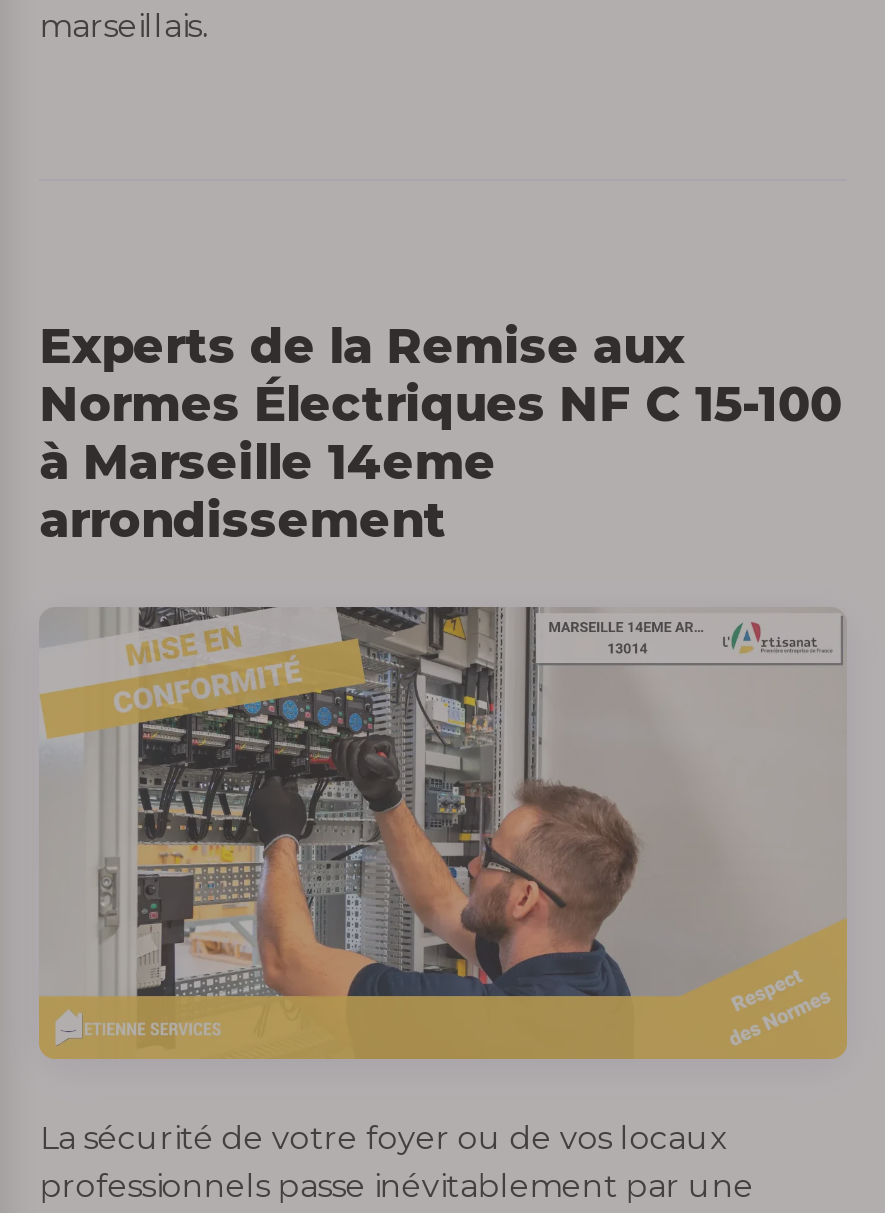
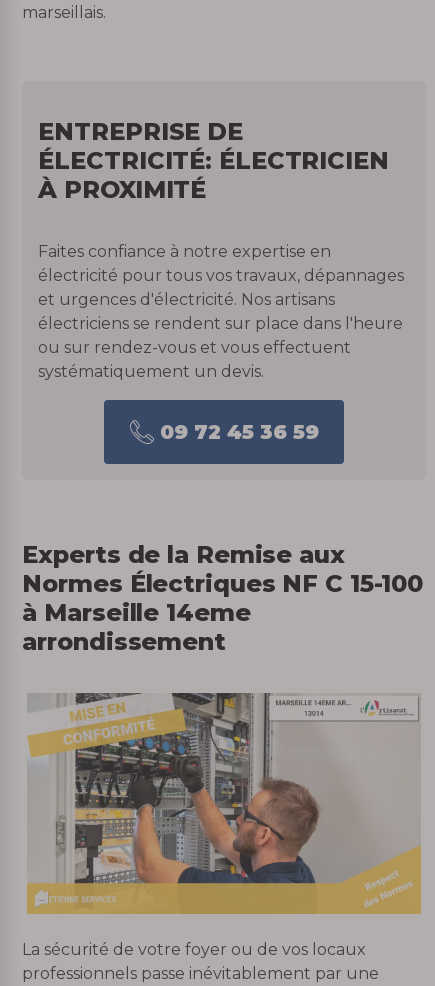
none -> [38,117,404,444] ENTREPRISE DE | ÉLECTRICITÉ: ÉLECTRICIEN | À PROXIMITÉ | Faites confiance à notre expertise en | électricité pour tous vos travaux, dépannages | et urgences d'électricité. Nos artisans | électriciens se rendent sur place dans l'heure | ou sur rendez-vous et vous effectuent | systématiquement un devis. | 09 72 45 36 59
moved [37,604,849,1064] -> [22,685,426,915]: [image]

